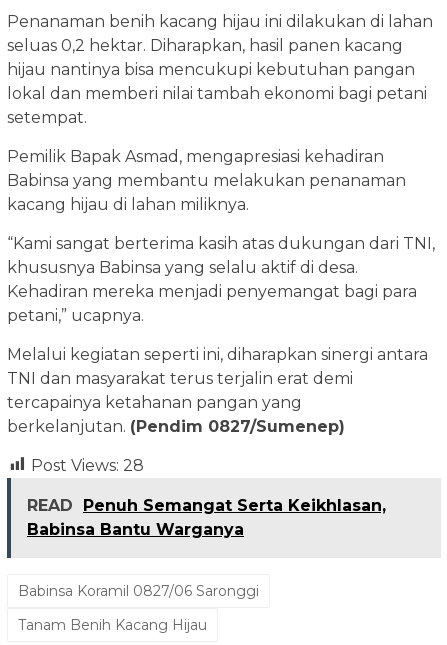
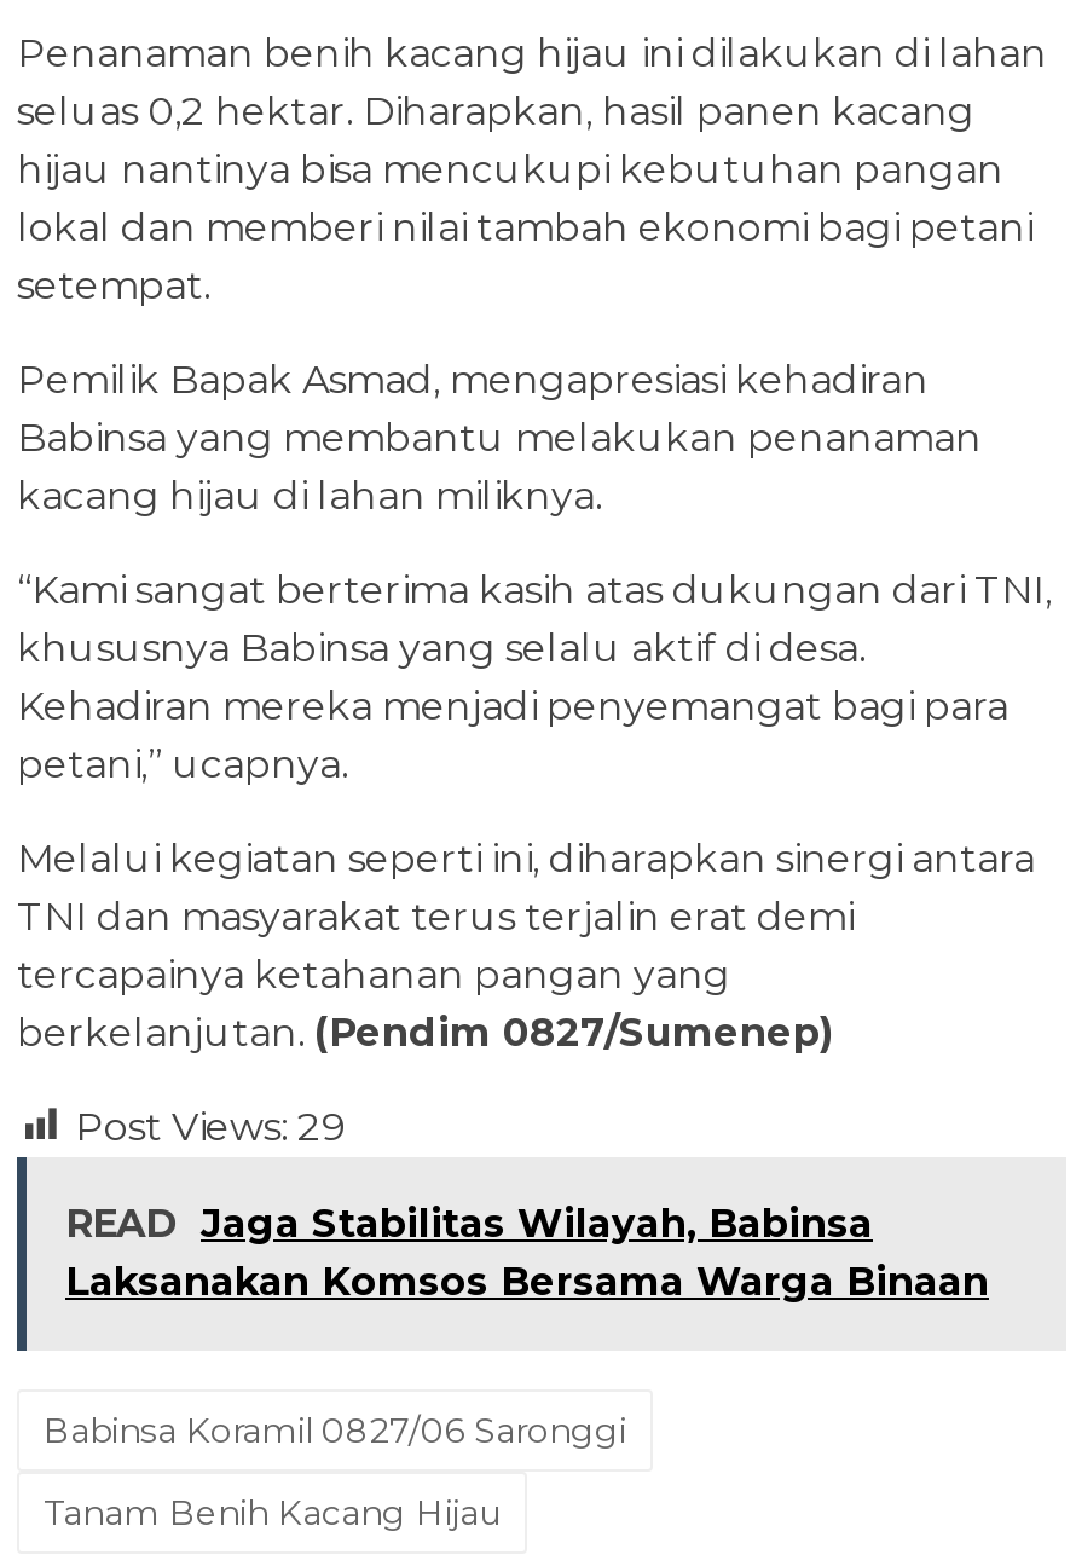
[31,455,144,474] Post Views: 28 -> [75,1103,346,1149] Post Views: 29
[27,495,386,538] READ Penuh Semangat Serta Keikhlasan, | Babinsa Bantu Warganya -> [65,1200,989,1304] READ Jaga Stabilitas Wilayah, Babinsa | Laksanakan Komsos Bersama Warga Binaan

